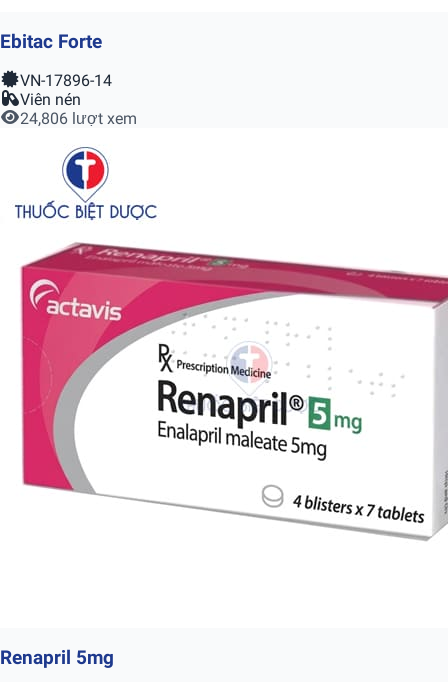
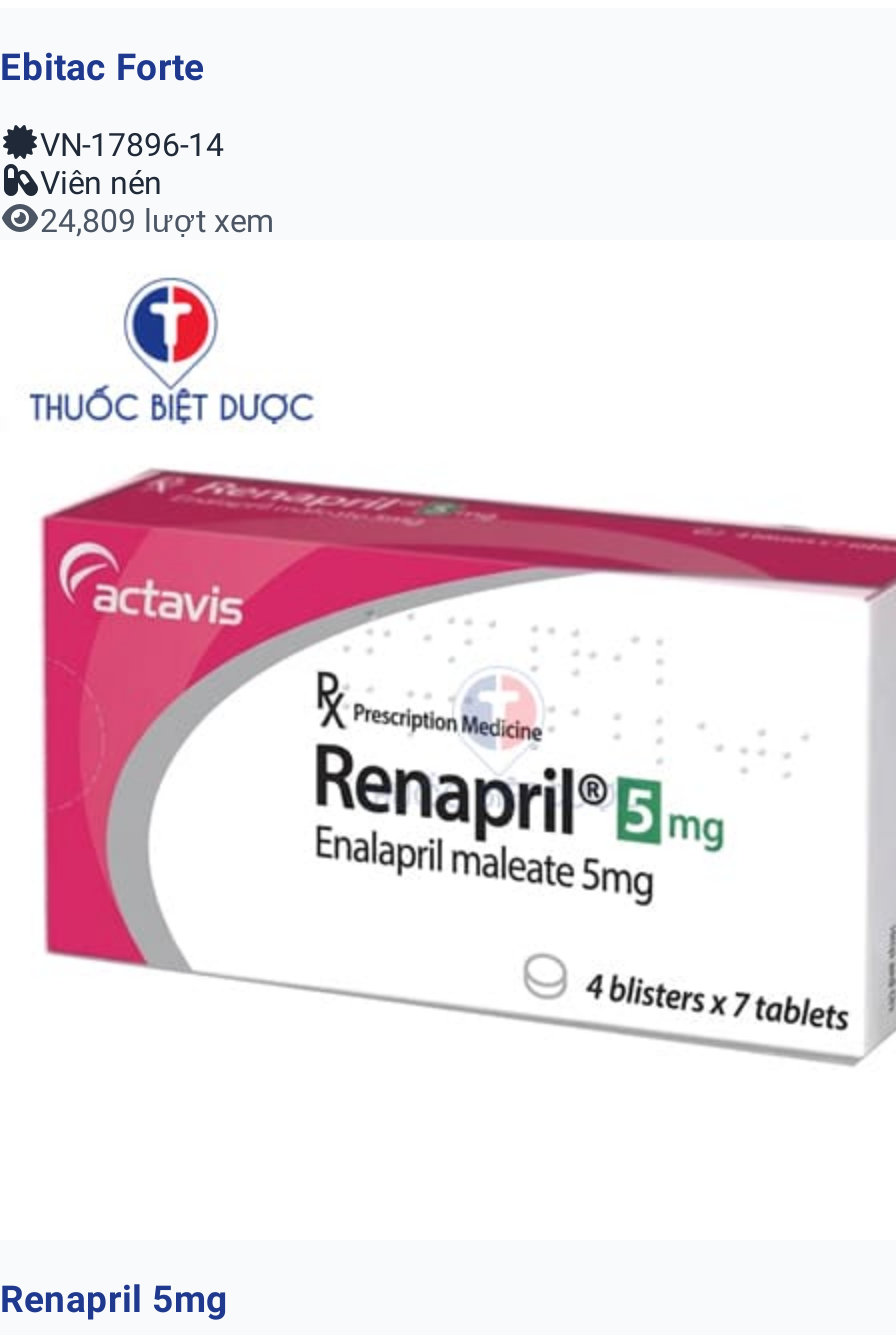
[20,109,137,128] 24,806 lượt xem -> [40,203,274,241] 24,809 lượt xem

